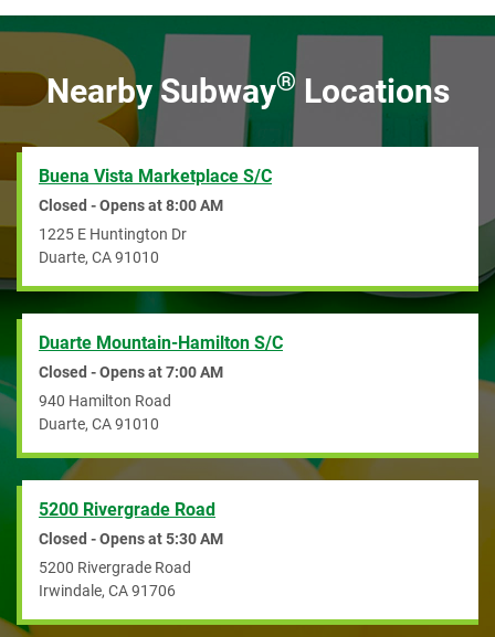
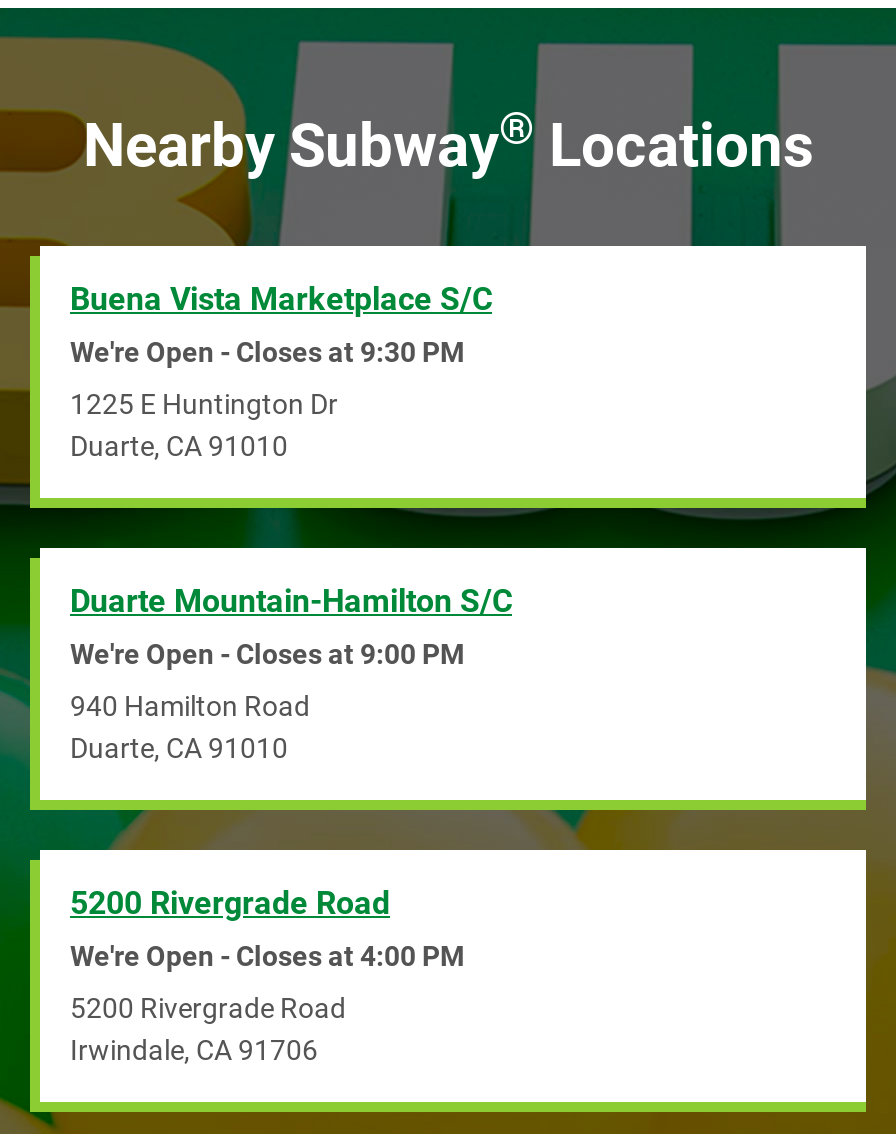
[39,197,223,215] Closed - Opens at 8:00 AM -> [70,337,464,369] We're Open - Closes at 9:30 PM
[39,364,223,381] Closed - Opens at 7:00 AM -> [70,639,464,671] We're Open - Closes at 9:00 PM
[39,530,223,548] Closed - Opens at 5:30 AM -> [70,941,464,973] We're Open - Closes at 4:00 PM

